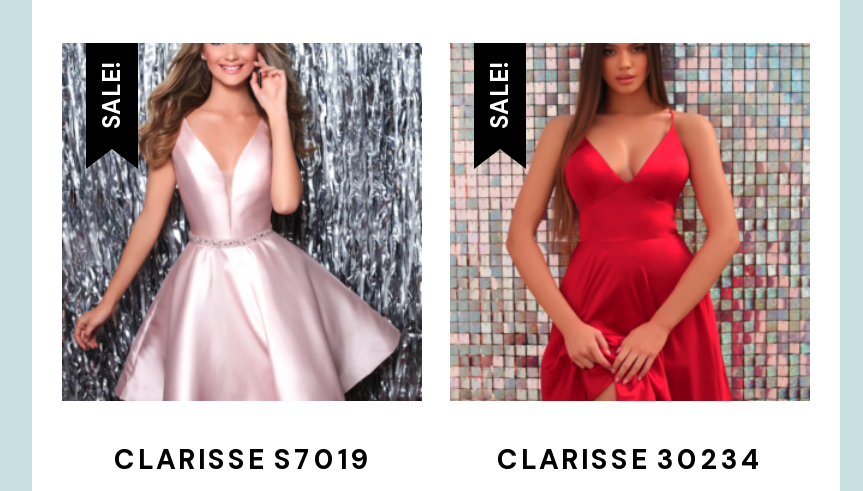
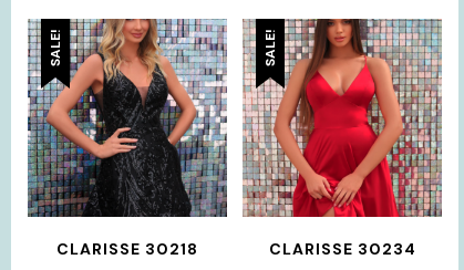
[62,41,422,478] [image] | CLARISSE S7019 -> [28,18,227,259] [image] | CLARISSE 30218

